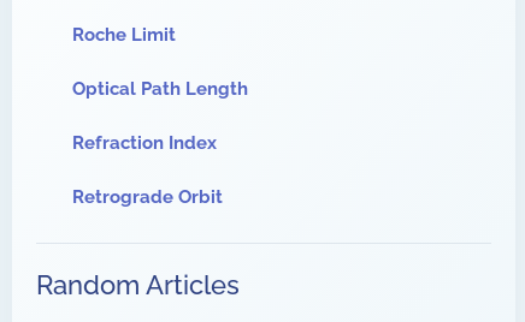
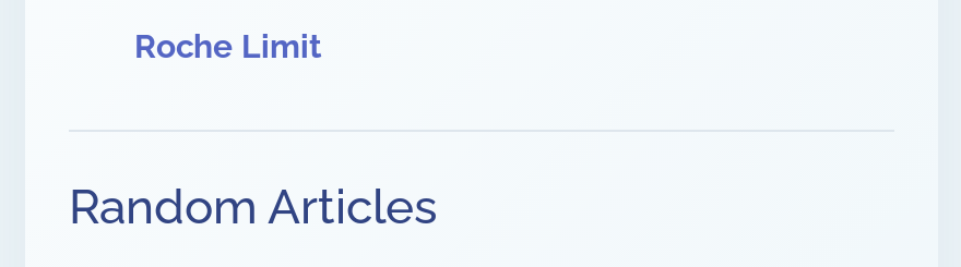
[72,78,248,208] Optical Path Length | Refraction Index | Retrograde Orbit -> none

